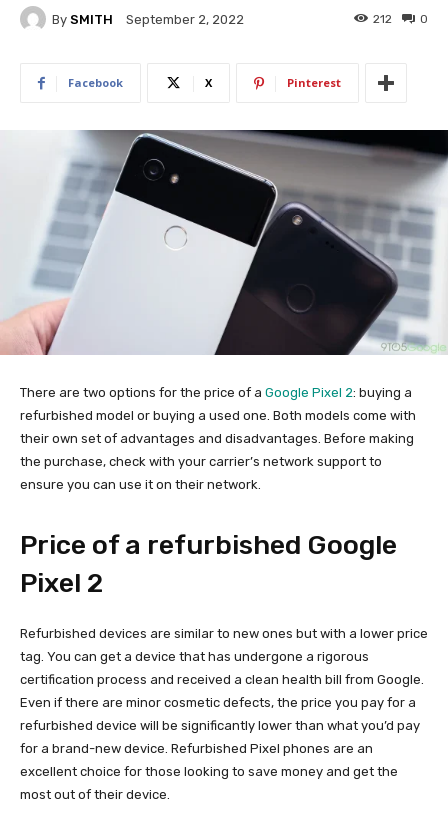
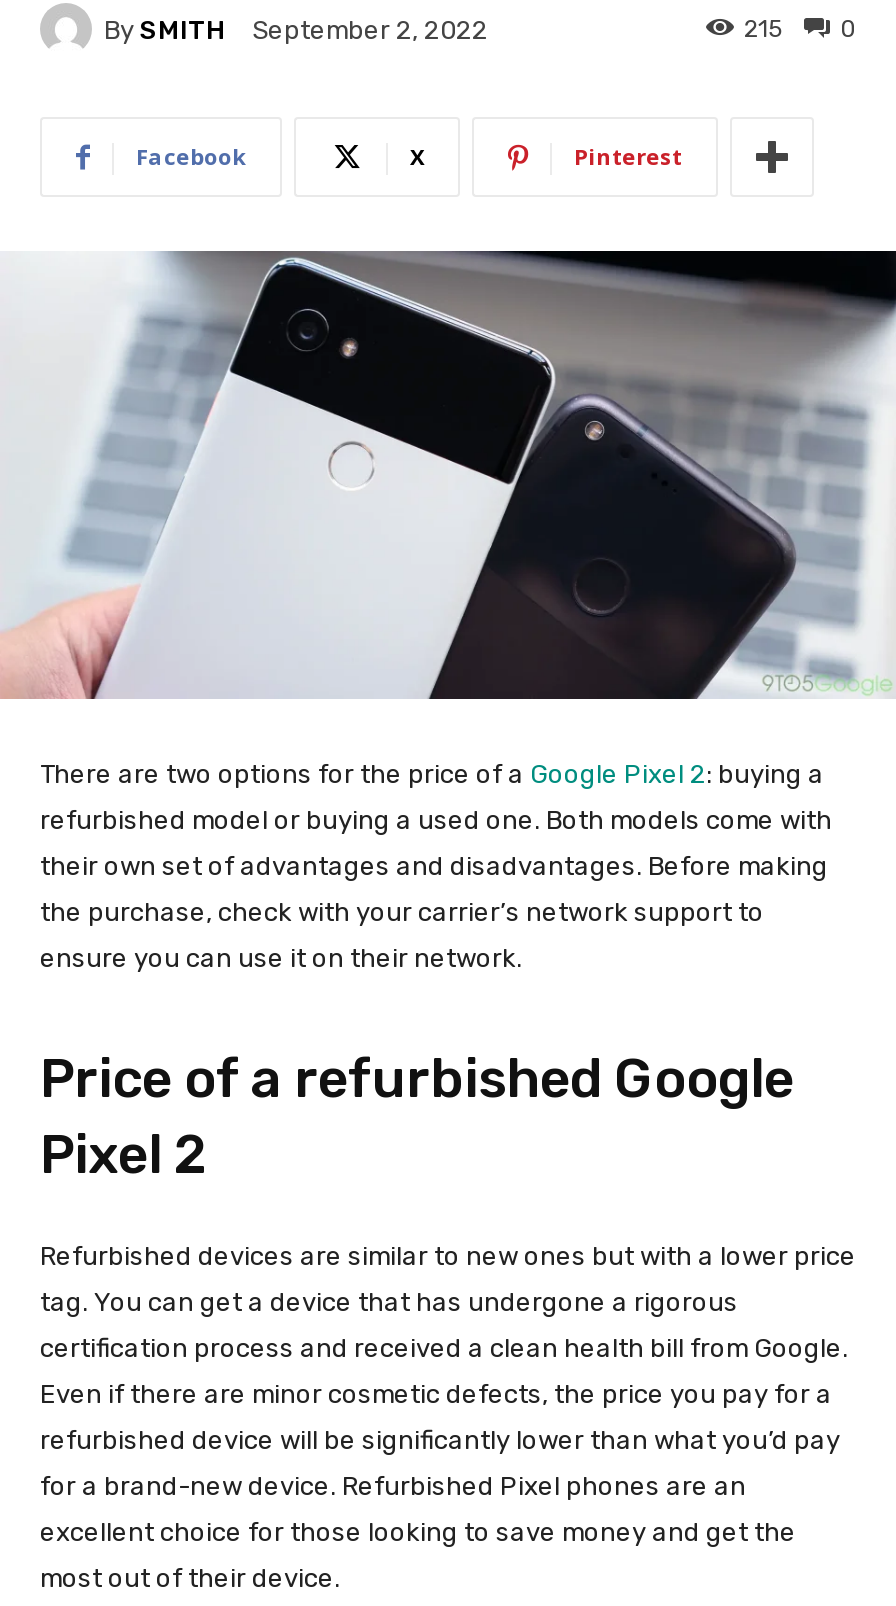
[373,12,428,26] 212 0 -> [744,16,856,44] 215 0

